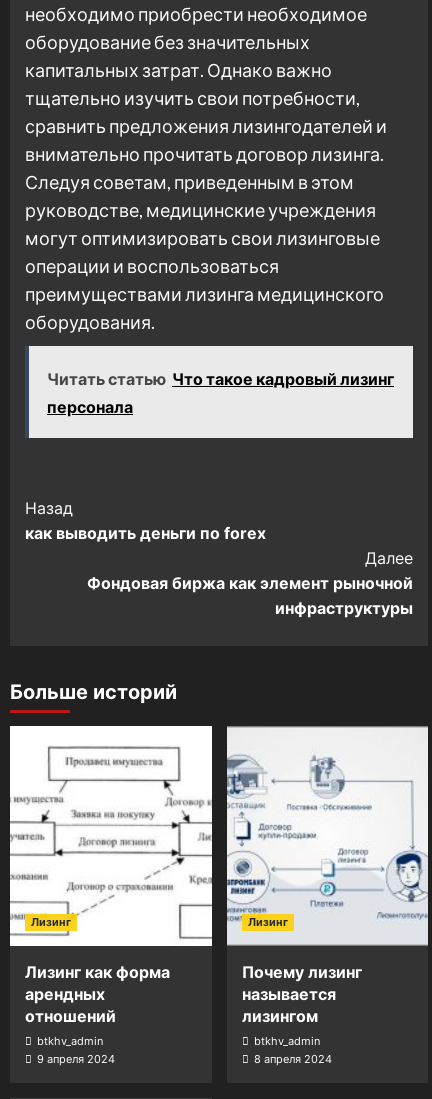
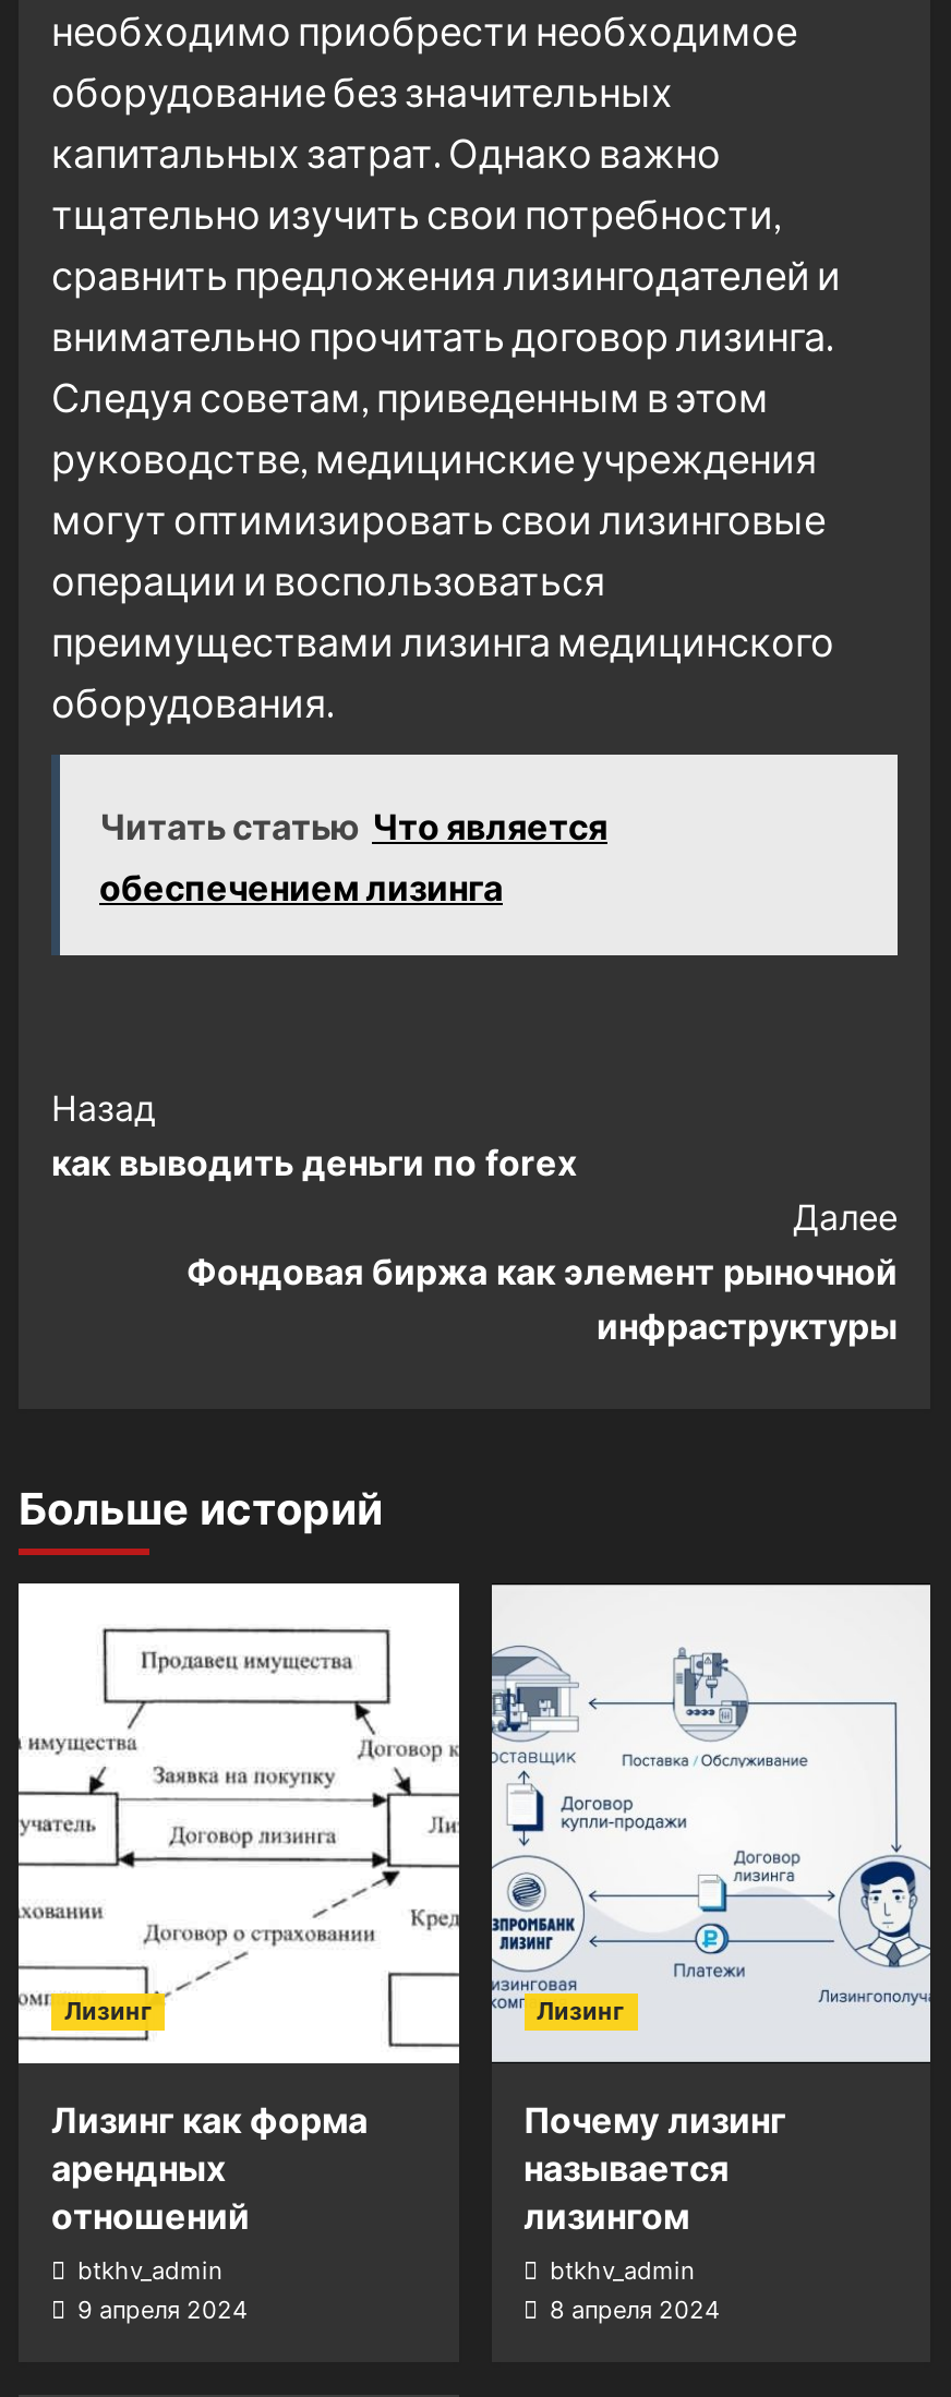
[47,369,394,388] Читать статью Что такое кадровый лизинг -> [99,805,607,846] Читать статью Что является
[47,397,133,416] персонала -> [99,866,503,907] обеспечением лизинга

